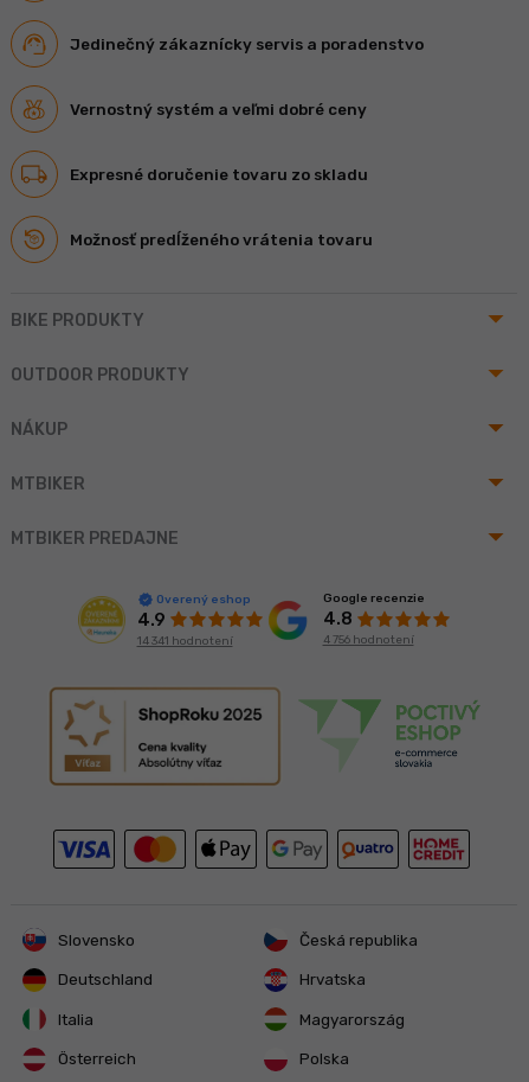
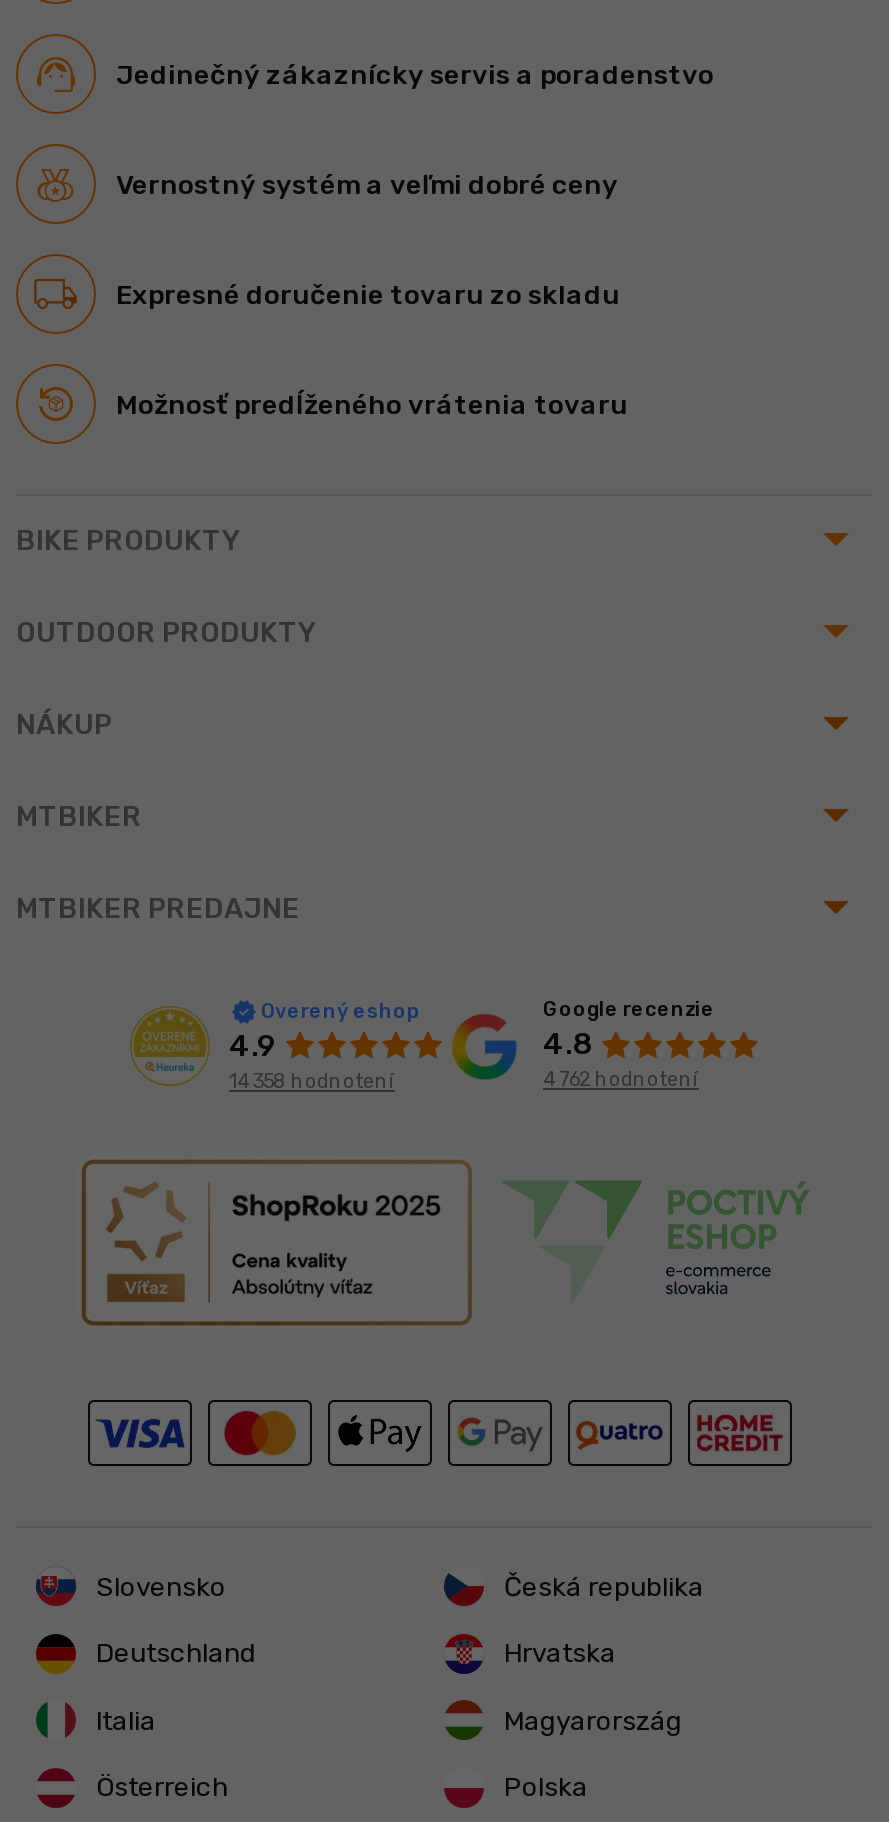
[137,634,233,648] 14 341 hodnotení -> [229,1069,395,1093] 14 358 hodnotení
[322,633,414,648] 4 756 hodnotení -> [543,1069,699,1093] 4 762 hodnotení

